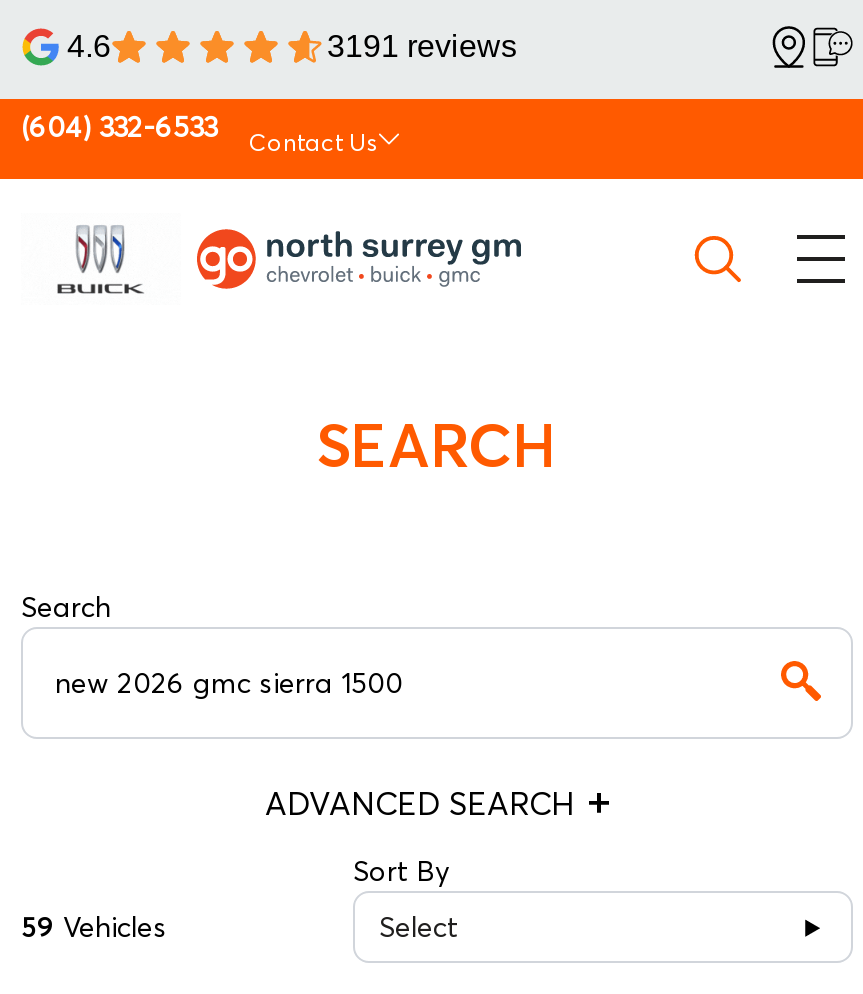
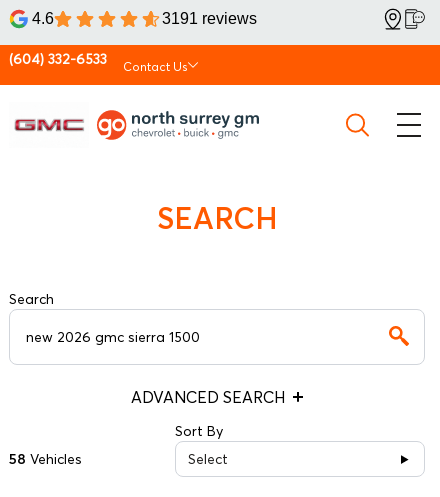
[33,225,169,295] [image] -> [14,109,84,142] [image]
[21,909,167,945] 59 Vehicles -> [9,450,82,468] 58 Vehicles

